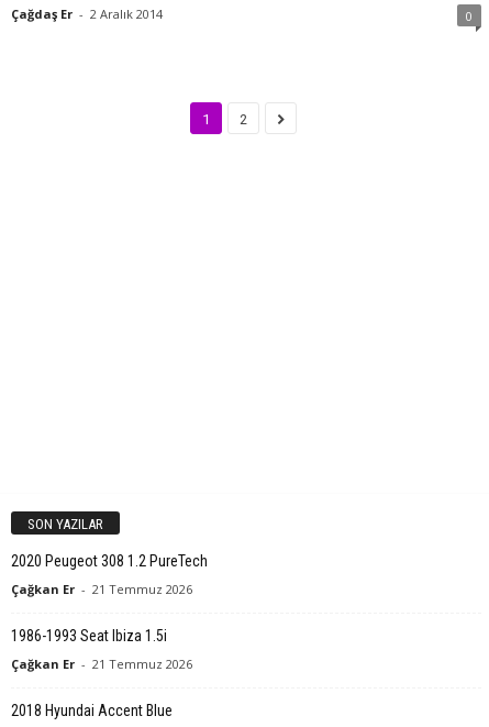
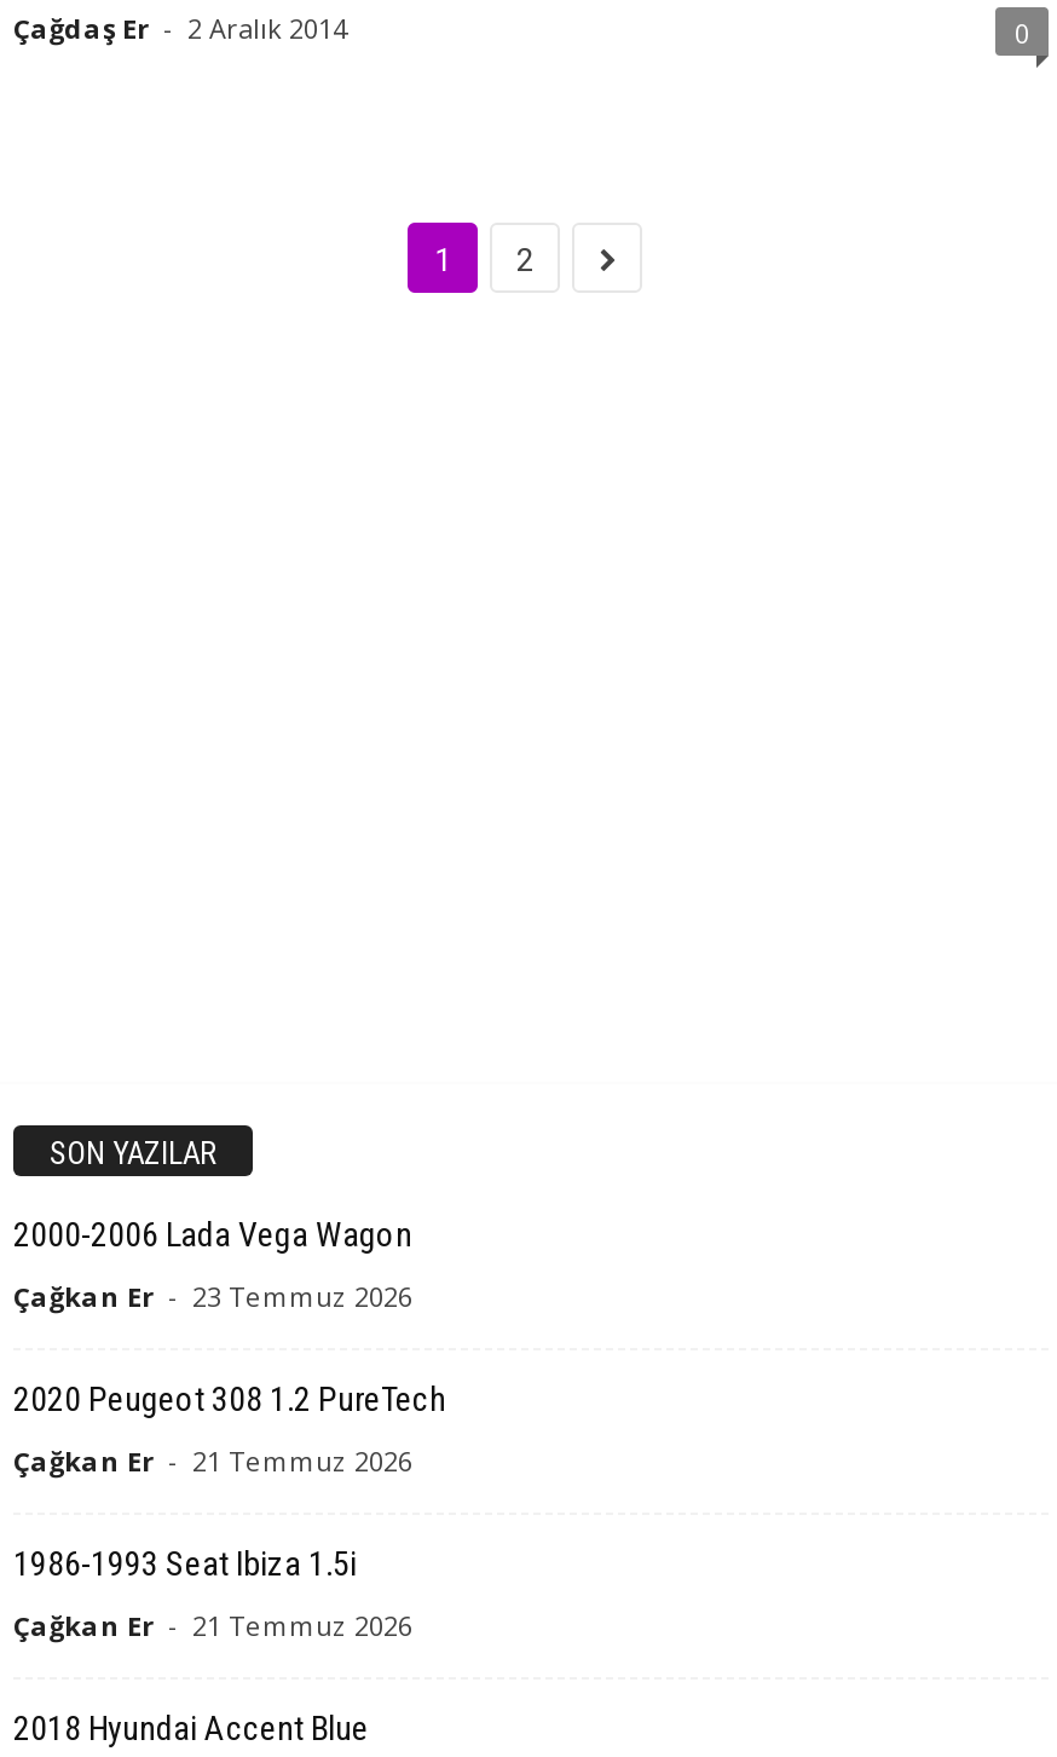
none -> [13,1214,412,1314] 2000-2006 Lada Vega Wagon | Çağkan Er - 23 Temmuz 2026

